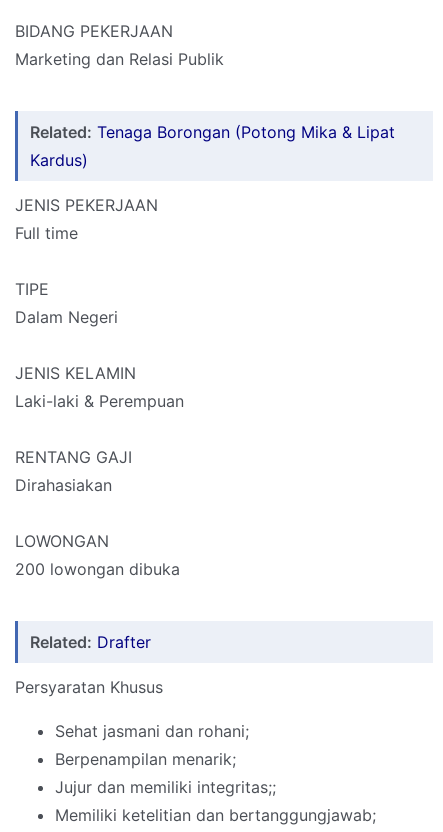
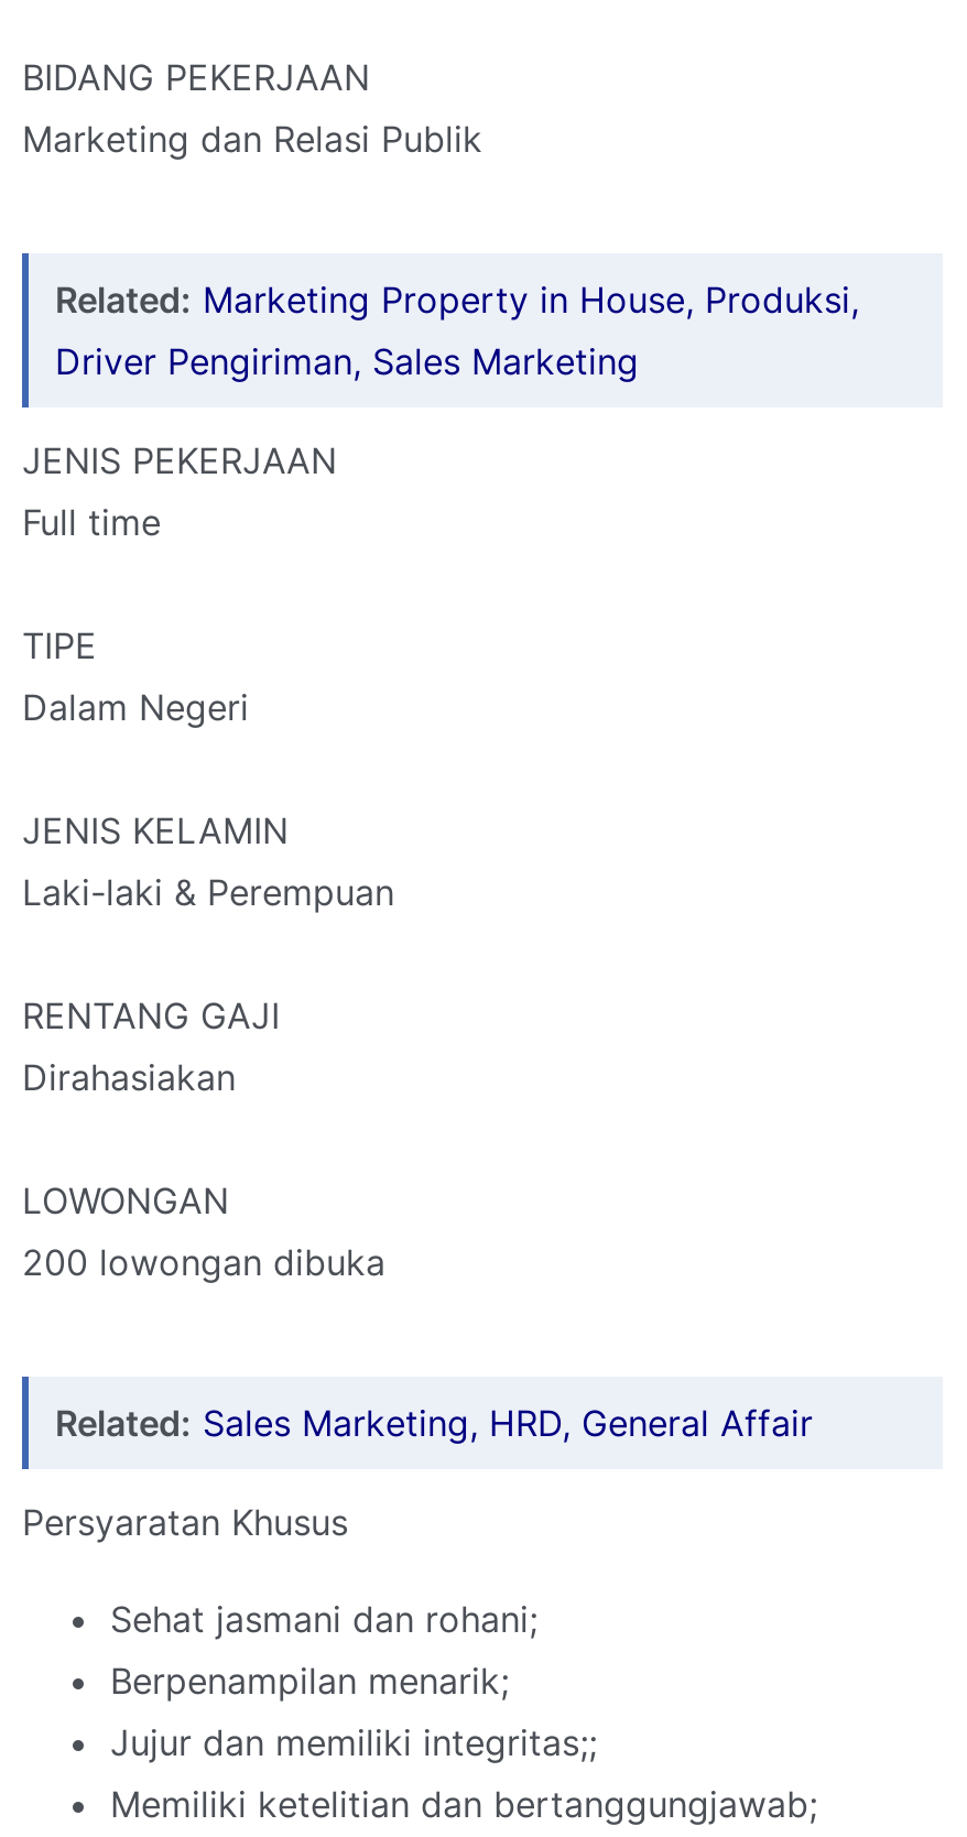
[30,122,395,170] Related: Tenaga Borongan (Potong Mika & Lipat | Kardus) -> [55,278,859,384] Related: Marketing Property in House, Produksi, | Driver Pengiriman, Sales Marketing
[30,632,151,652] Related: Drafter -> [55,1402,813,1446] Related: Sales Marketing, HRD, General Affair

